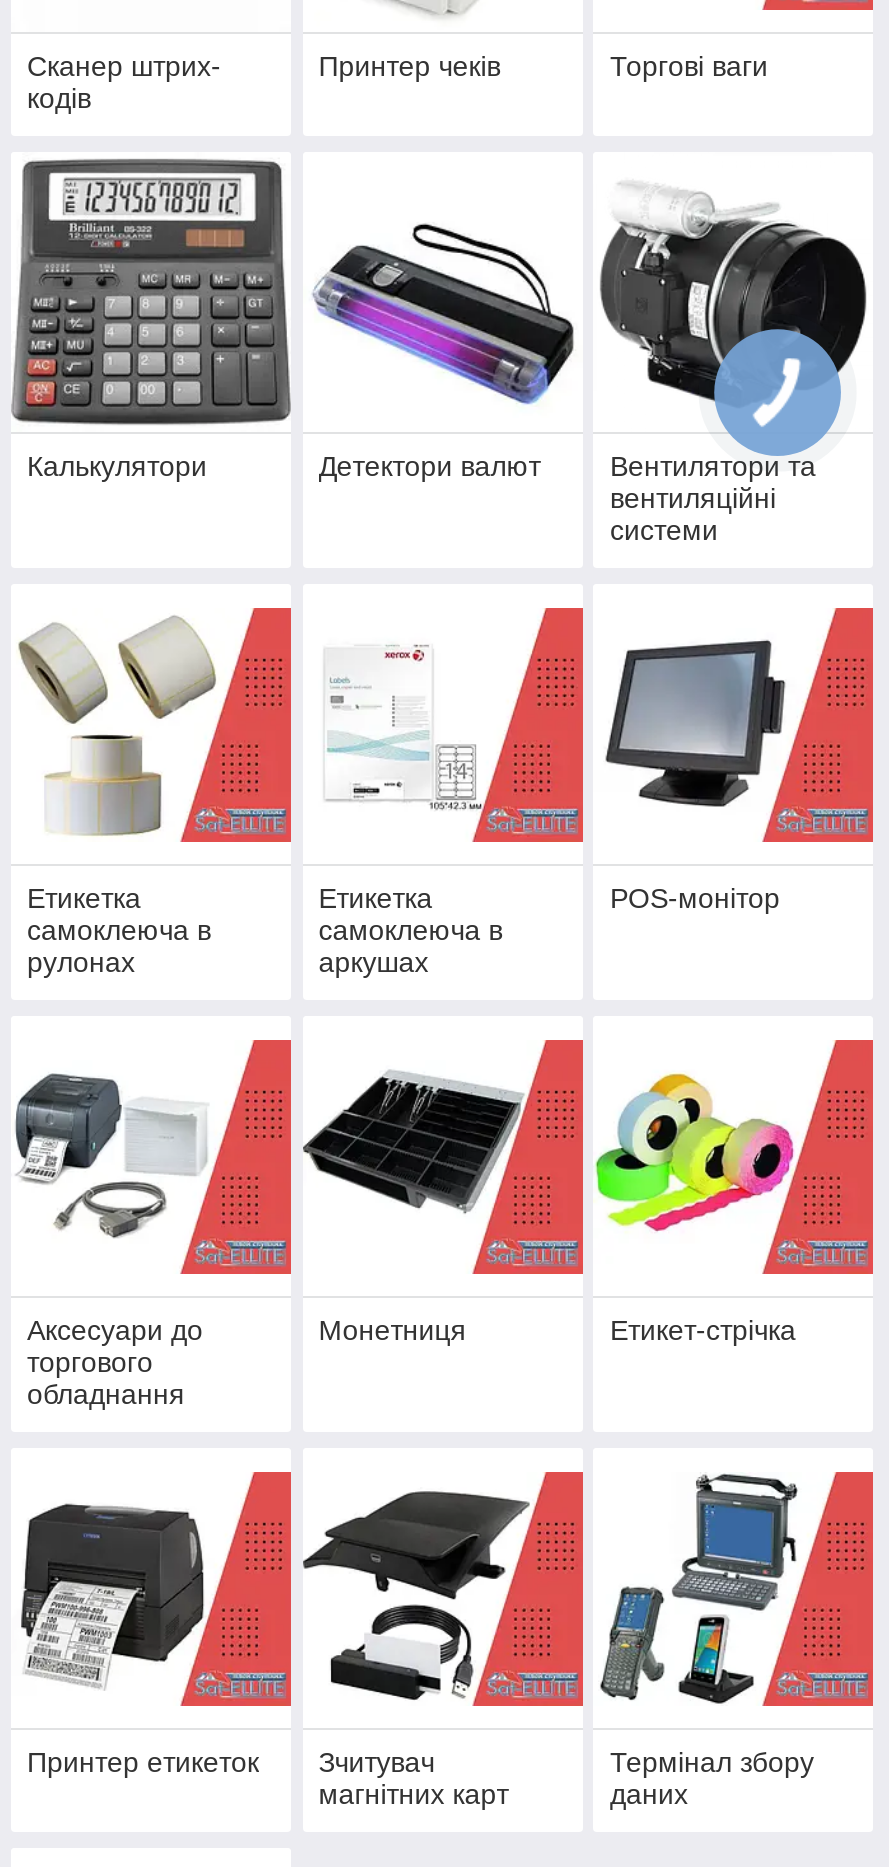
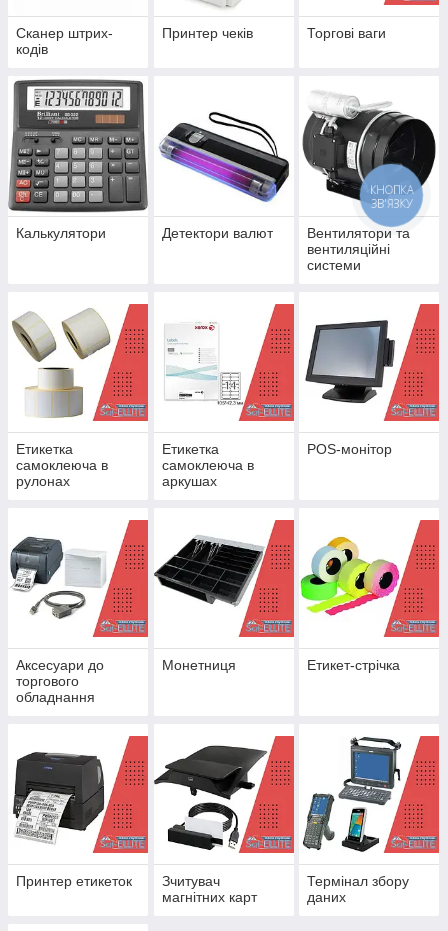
none -> [370,182,413,211] КНОПКА | ЗВ'ЯЗКУ

